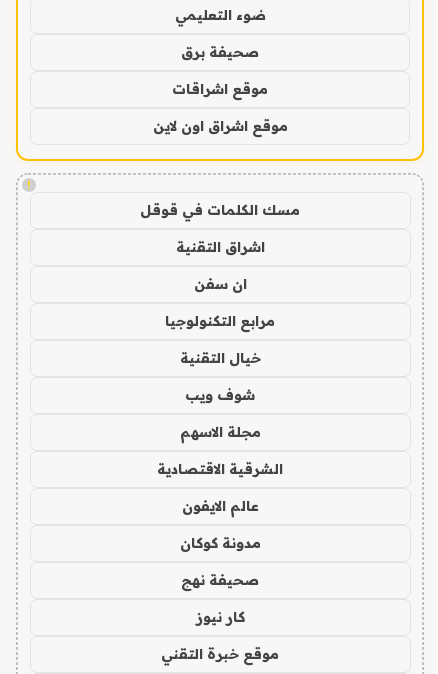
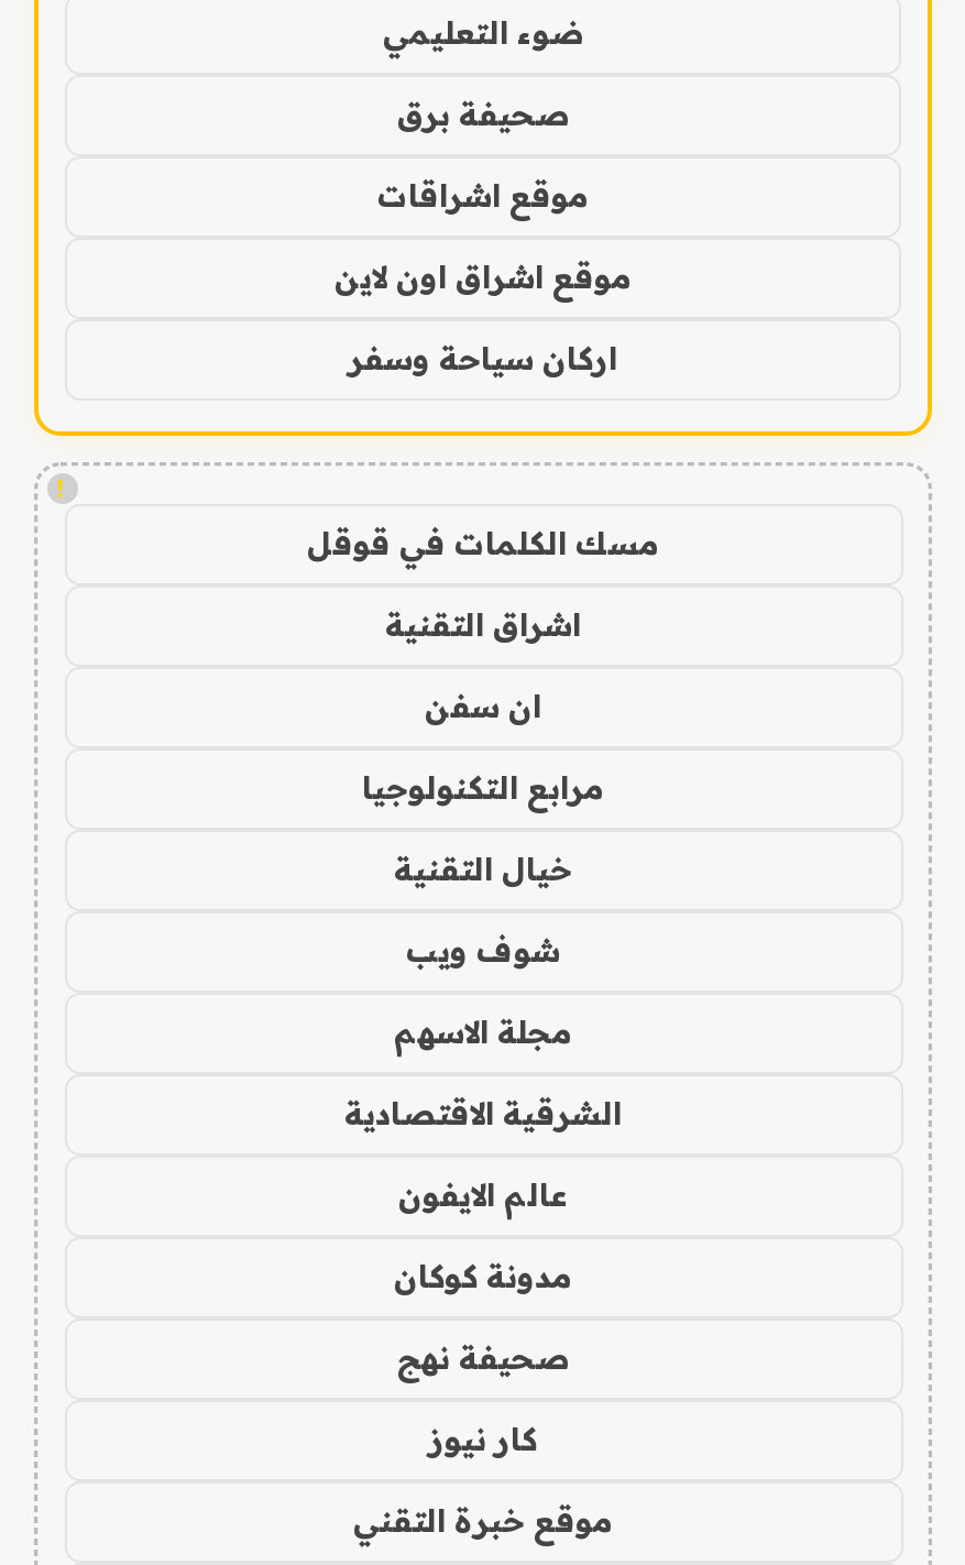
none -> [349,338,617,377] اركان سياحة وسفر

